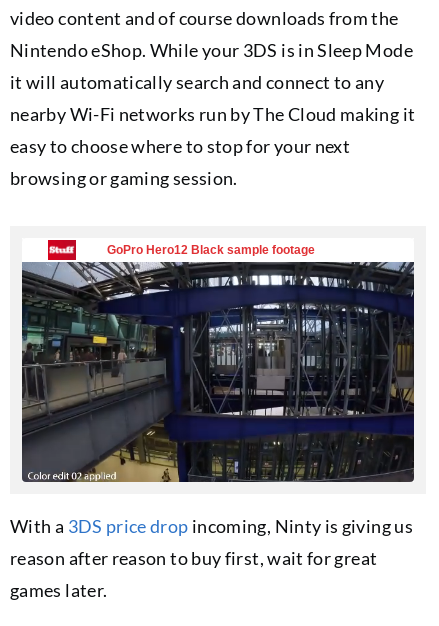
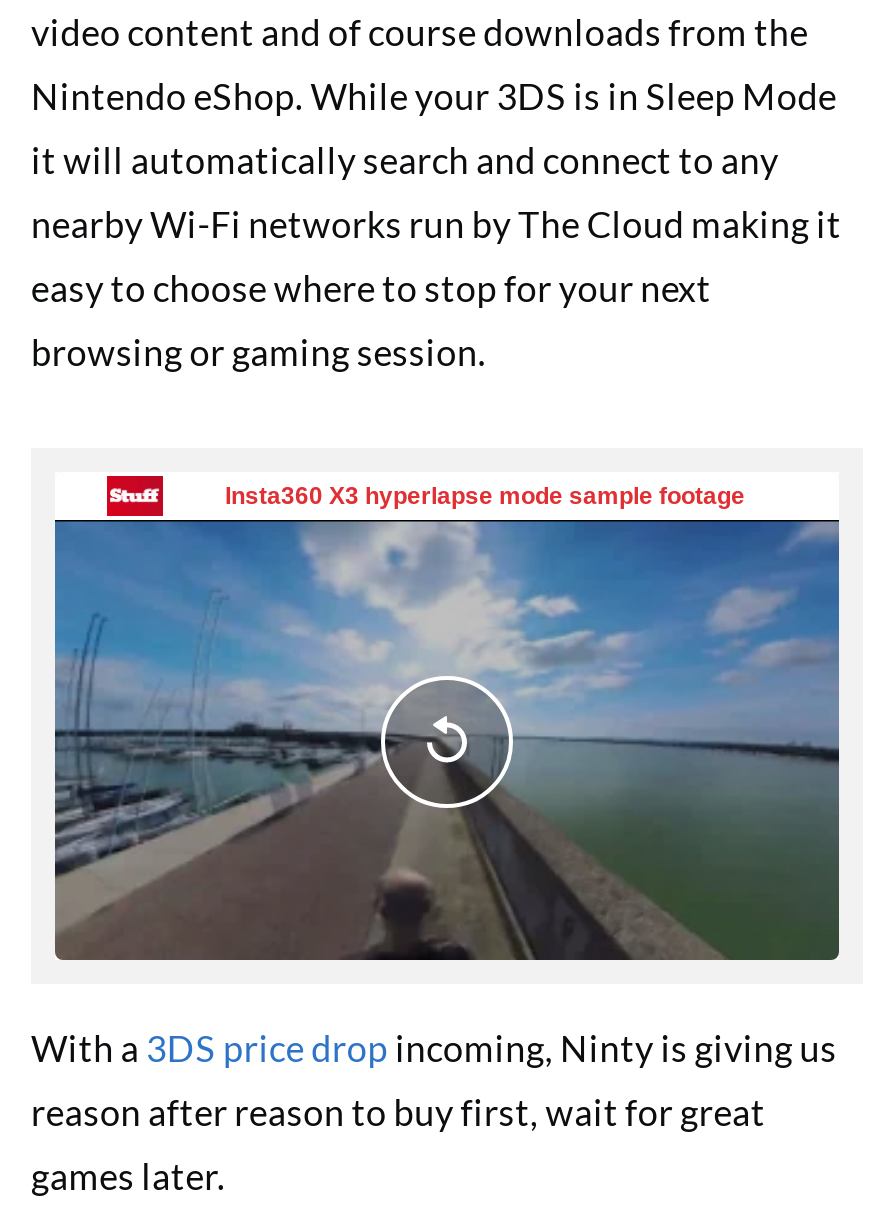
[21,244,415,483] [image] -> [53,486,841,962] [image]

